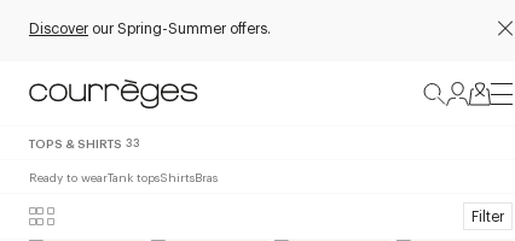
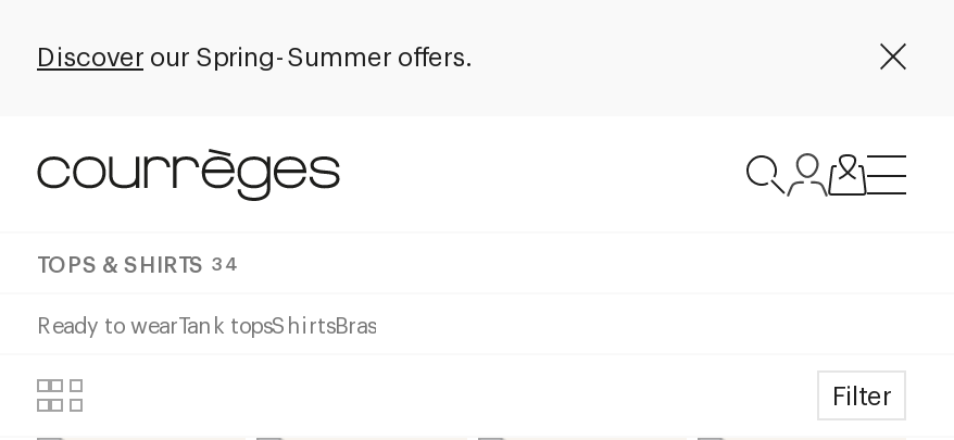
[29,134,141,150] TOPS & SHIRTS 33 -> [37,248,238,276] TOPS & SHIRTS 34

